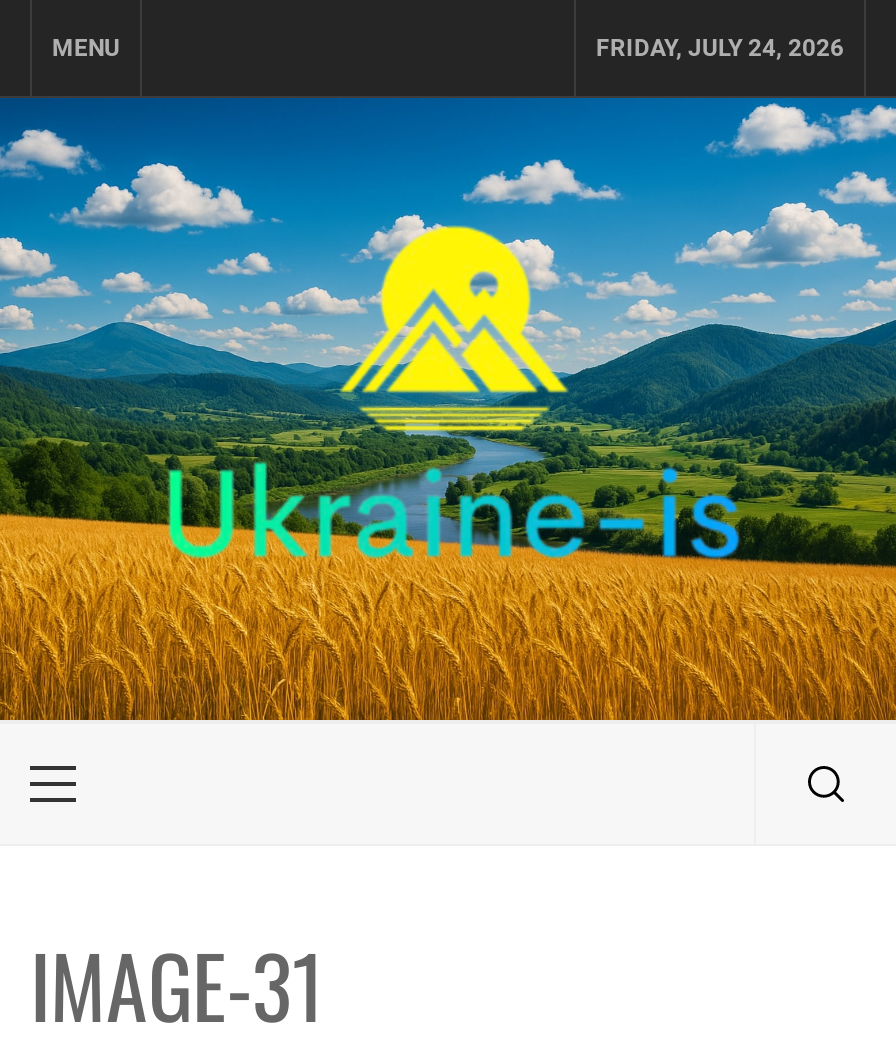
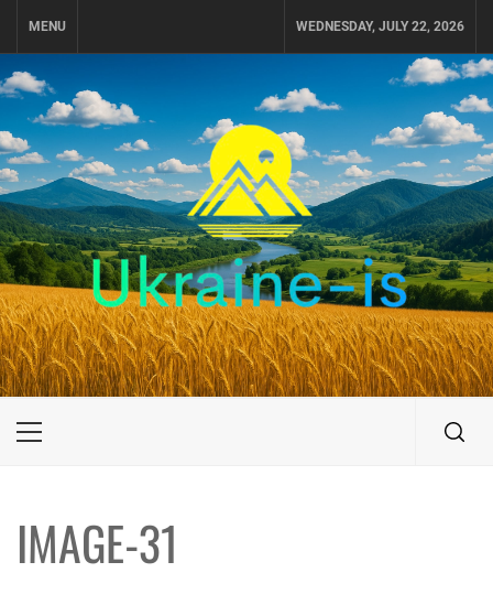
[596,34,844,62] FRIDAY, JULY 24, 2026 -> [296,19,464,34] WEDNESDAY, JULY 22, 2026

